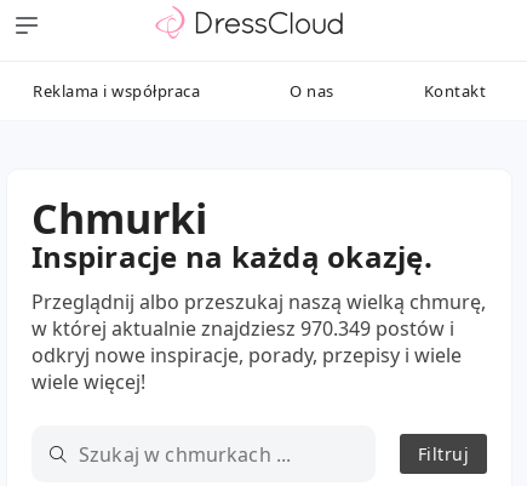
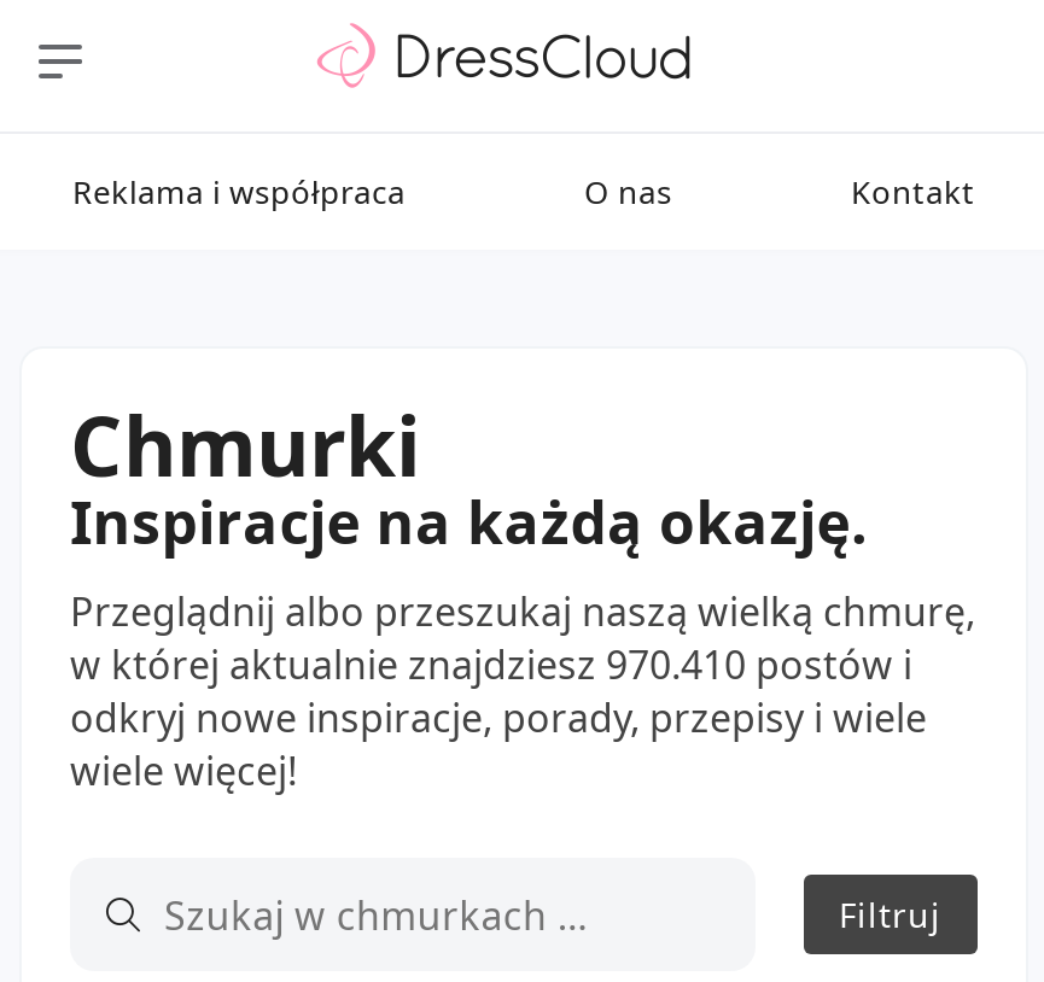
[31,315,454,342] w której aktualnie znajdziesz 970.349 postów i -> [70,638,912,691] w której aktualnie znajdziesz 970.410 postów i

